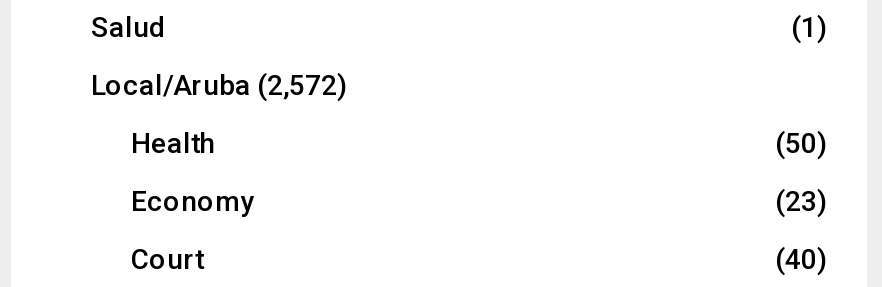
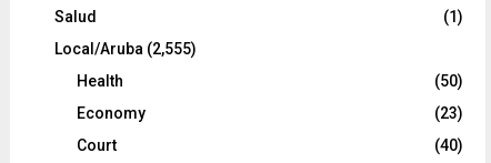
[91,69,347,101] Local/Aruba (2,572) -> [54,39,197,57] Local/Aruba (2,555)

